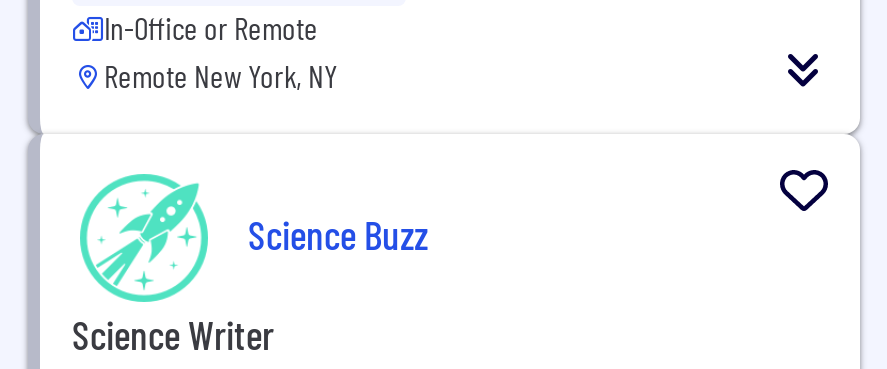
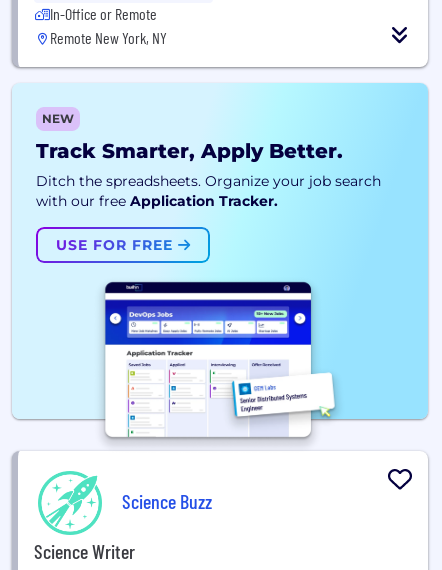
none -> [12,67,428,451] [image] | NEW | Track Smarter, Apply Better. | Ditch the spreadsheets. Organize your job search | with our free Application Tracker. | USE FOR FREE

